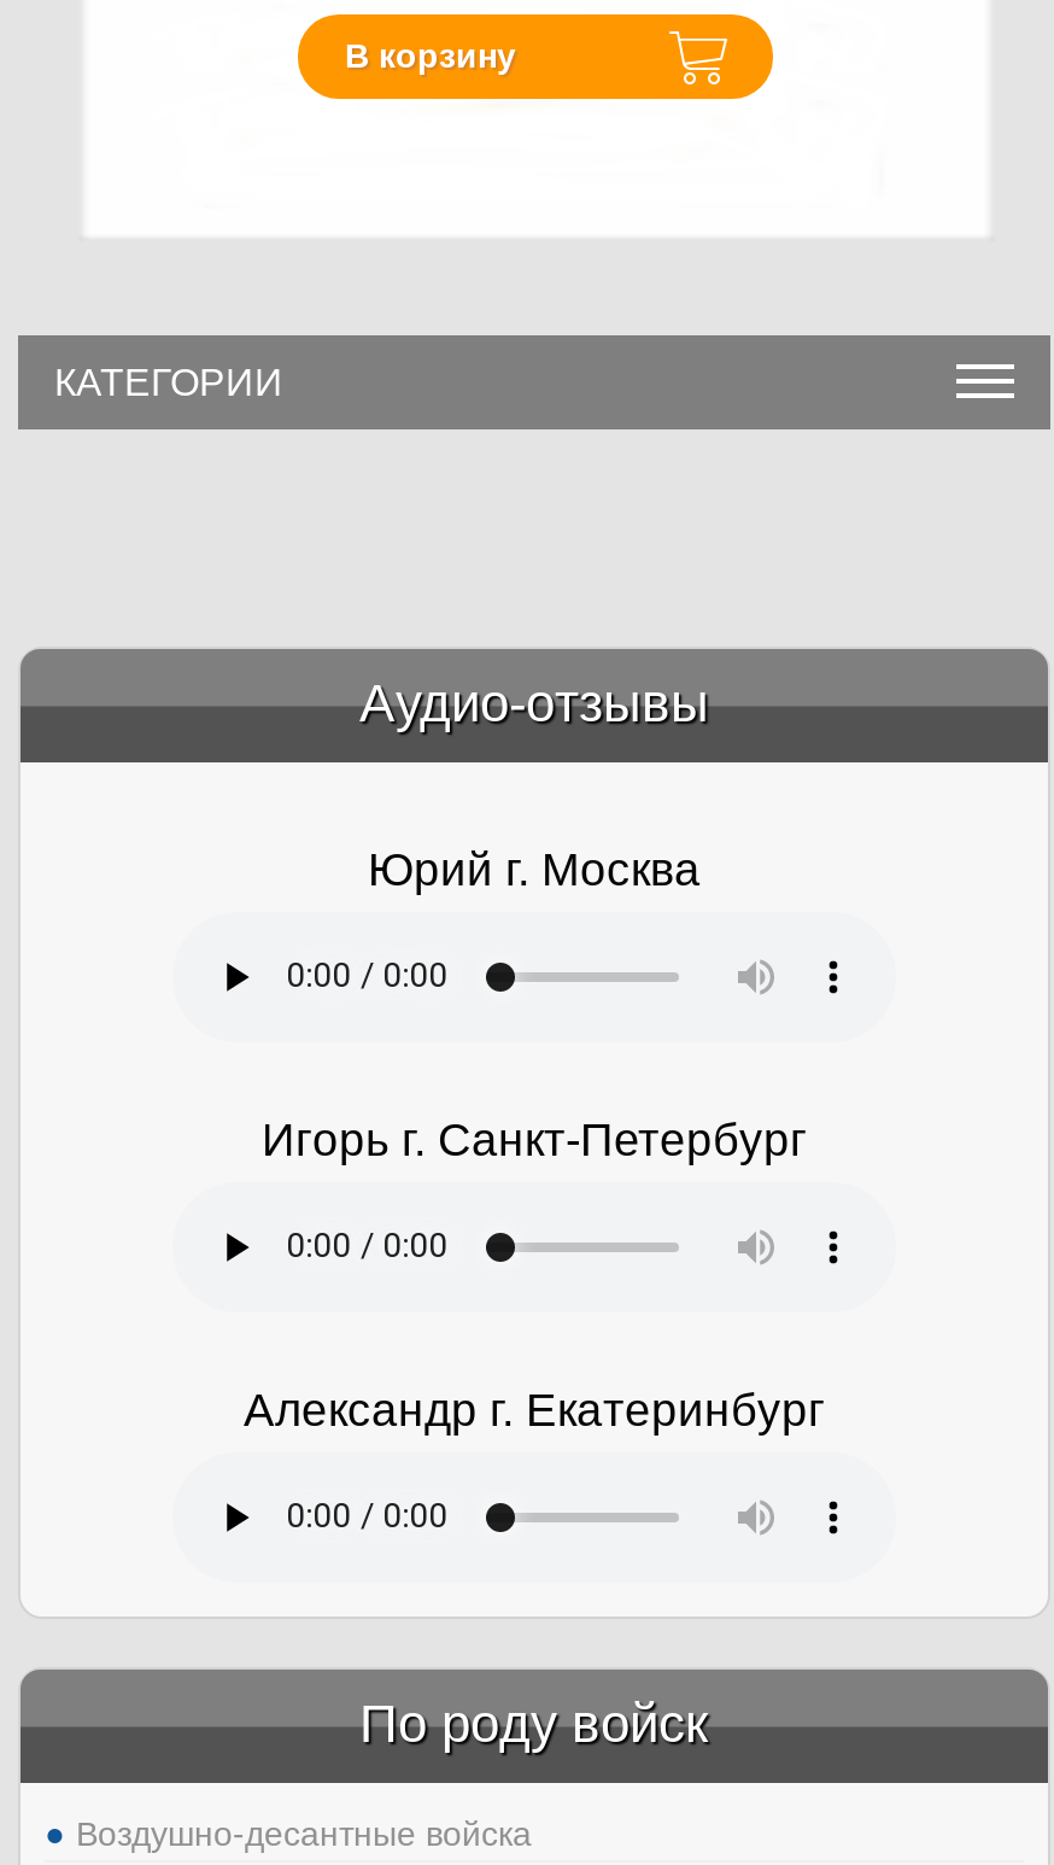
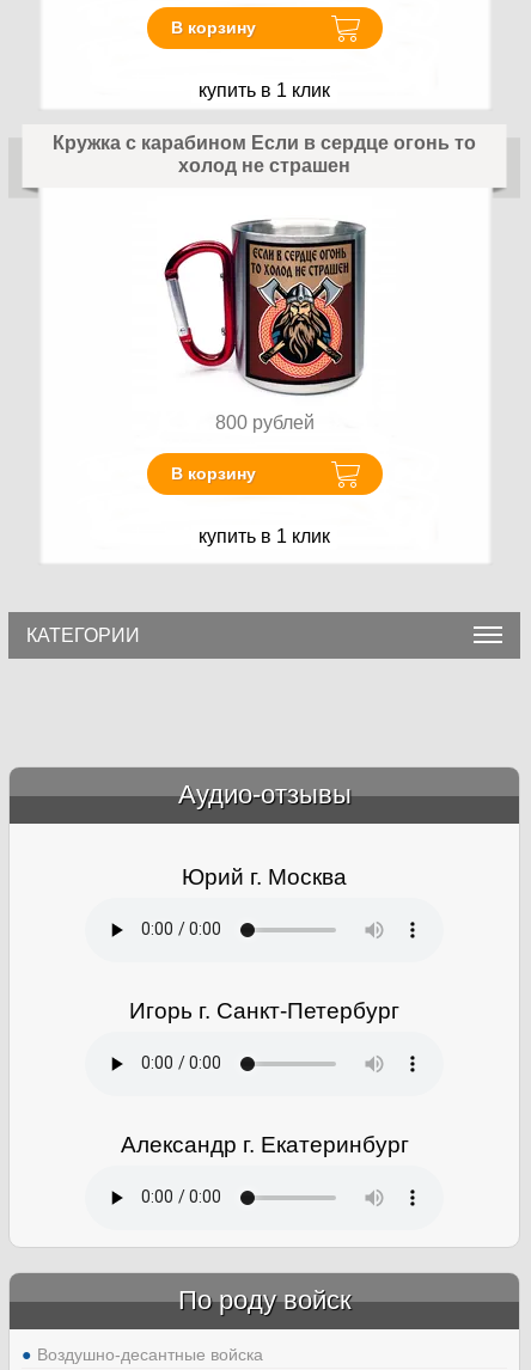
none -> [53,79,476,175] купить в 1 клик | Кружка с карабином Если в сердце огонь то | холод не страшен
none -> [164,220,366,546] [image] | 800 рублей | В корзину | купить в 1 клик

